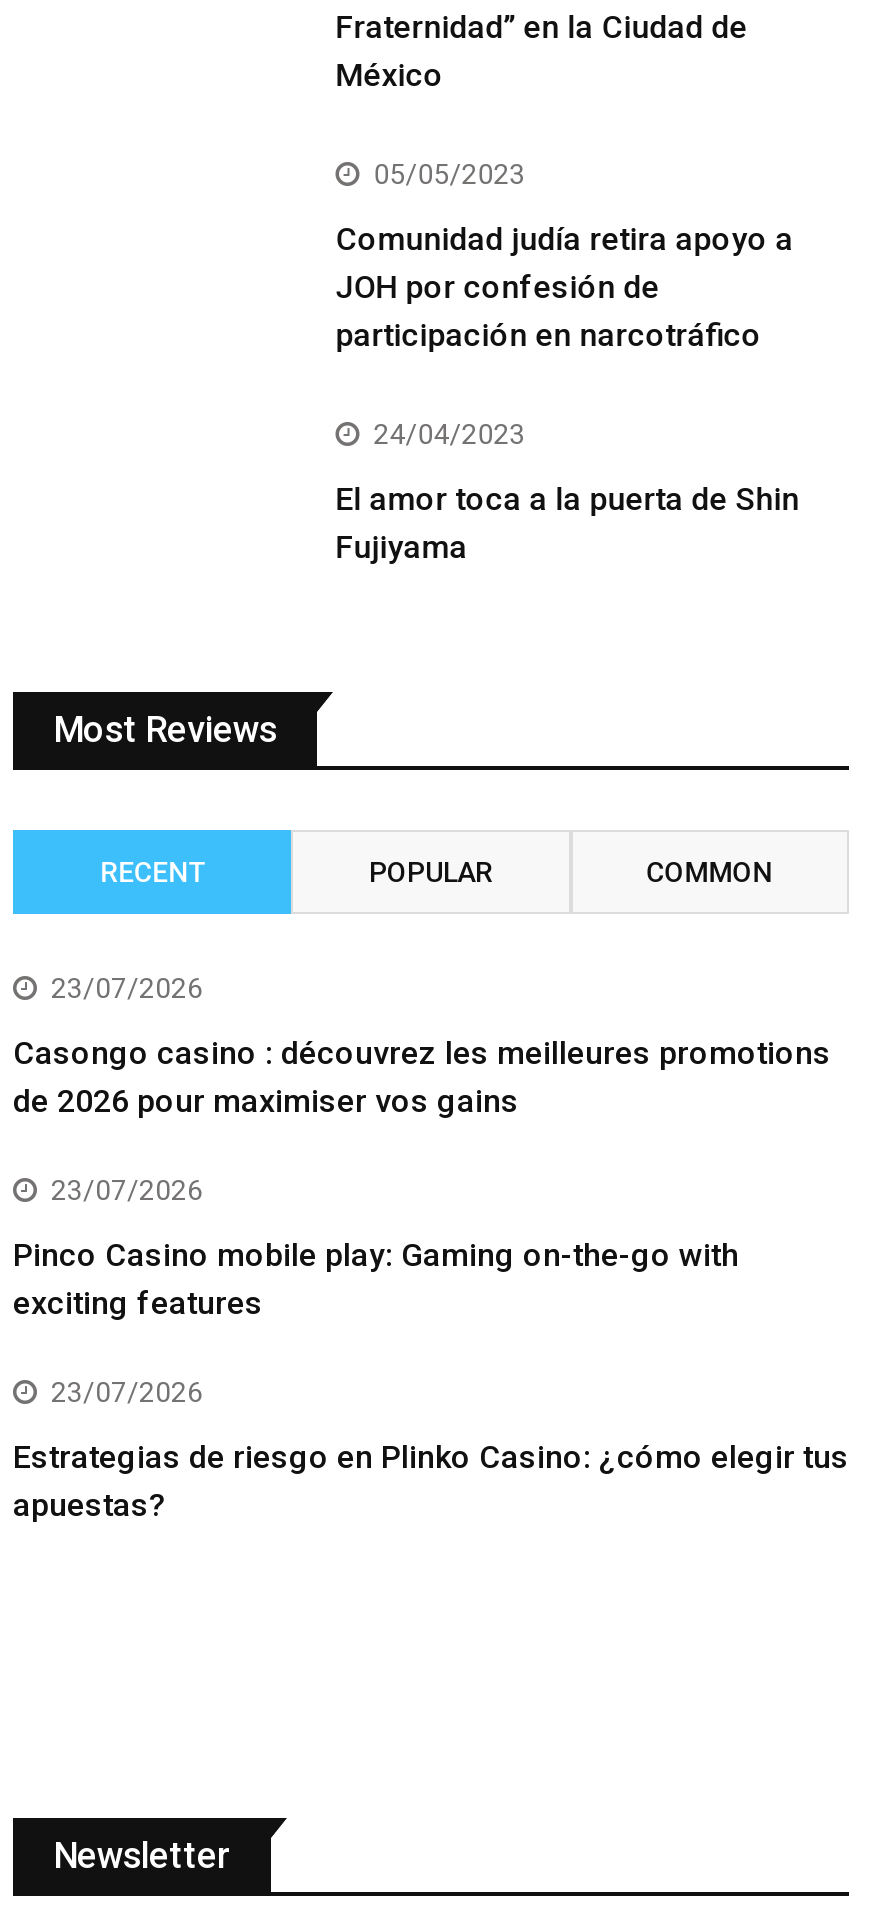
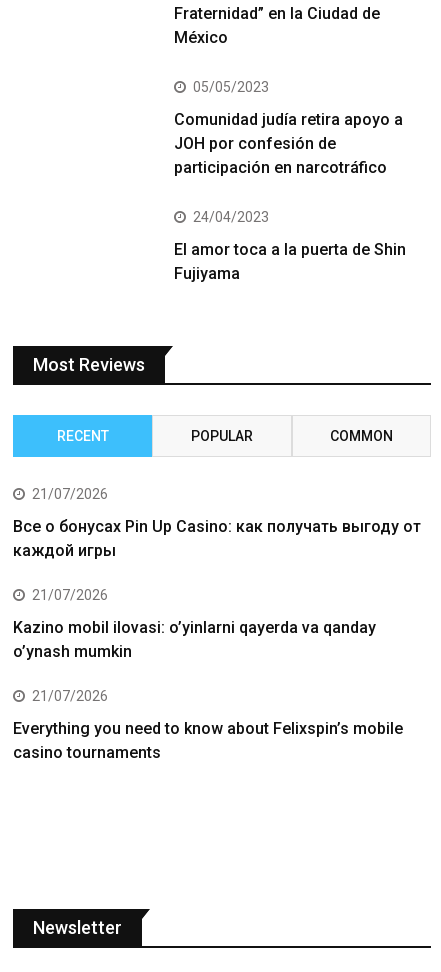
[51,972,203,1004] 23/07/2026 -> [32,486,108,502] 21/07/2026
[13,1034,831,1120] Casongo casino : découvrez les meilleures promotions | de 2026 pour maximiser vos gains -> [13,517,421,560] Все о бонусах Pin Up Casino: как получать выгоду от | каждой игры
[51,1174,203,1206] 23/07/2026 -> [32,587,108,603] 21/07/2026
[13,1236,739,1322] Pinco Casino mobile play: Gaming on-the-go with | exciting features -> [13,618,376,661] Kazino mobil ilovasi: o’yinlarni qayerda va qanday | o’ynash mumkin
[51,1376,203,1408] 23/07/2026 -> [32,688,108,704] 21/07/2026
[13,1438,849,1524] Estrategias de riesgo en Plinko Casino: ¿cómo elegir tus | apuestas? -> [13,719,403,762] Everything you need to know about Felixspin’s mobile | casino tournaments

